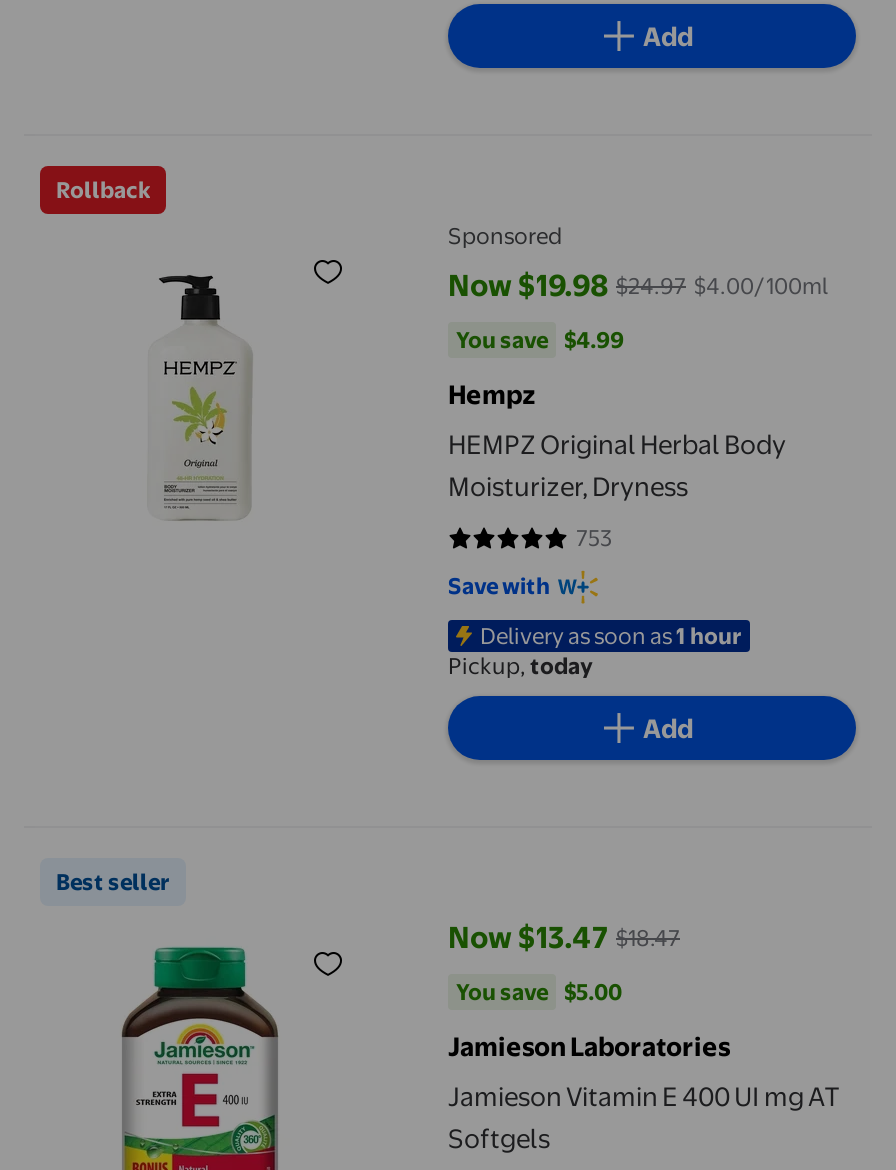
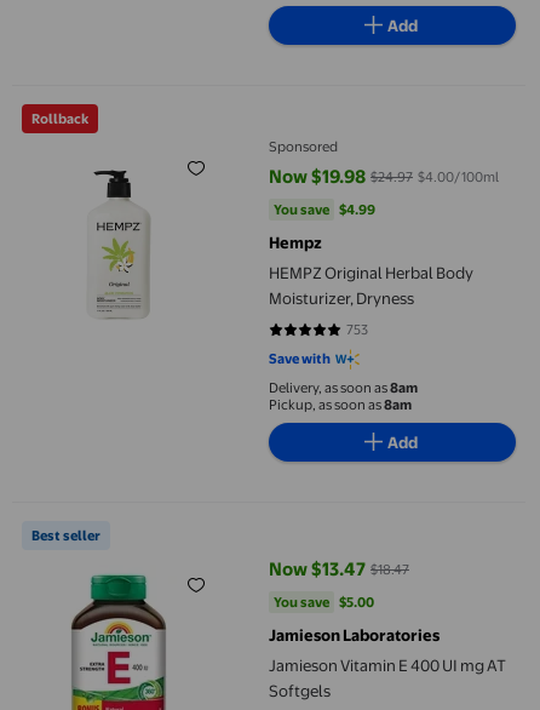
[448,621,742,680] Delivery as soon as1 hour | Pickup,today -> [269,379,418,413] Delivery, as soon as8am | Pickup, as soon as8am

